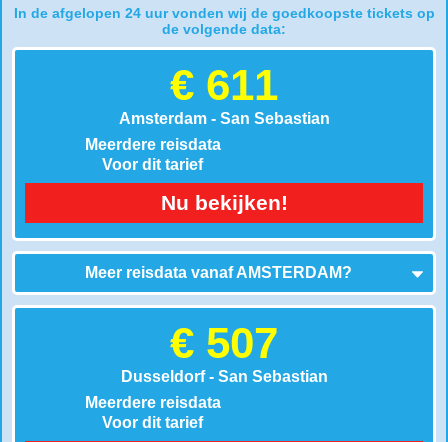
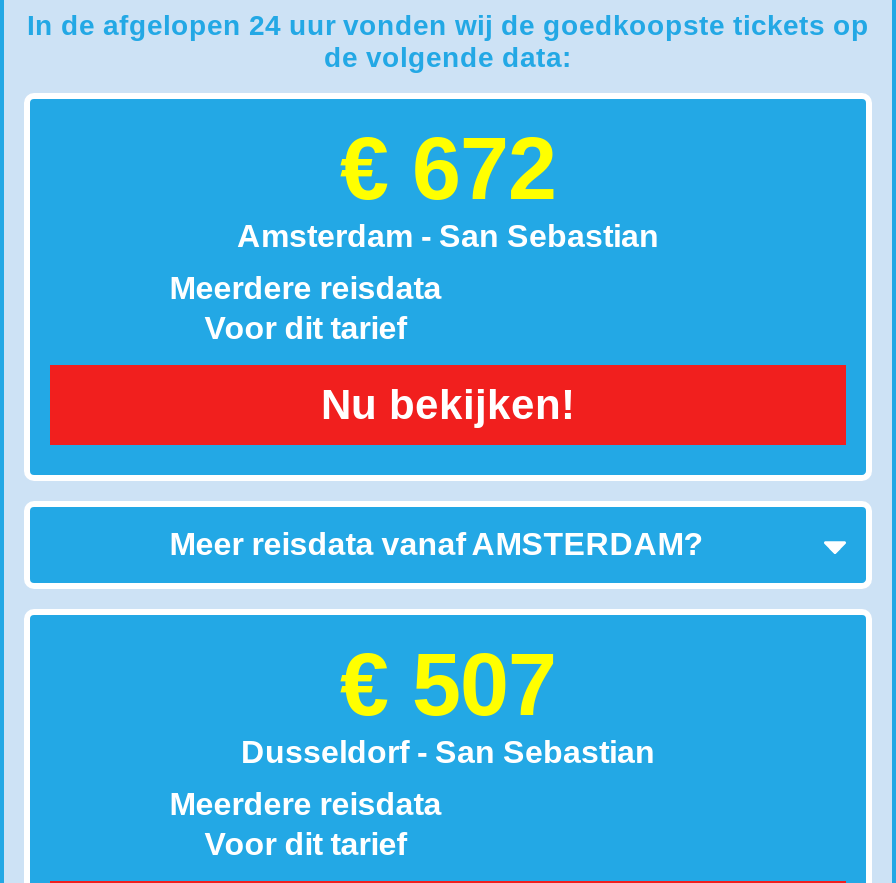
[170,60,278,109] € 611 -> [340,119,556,217] € 672

